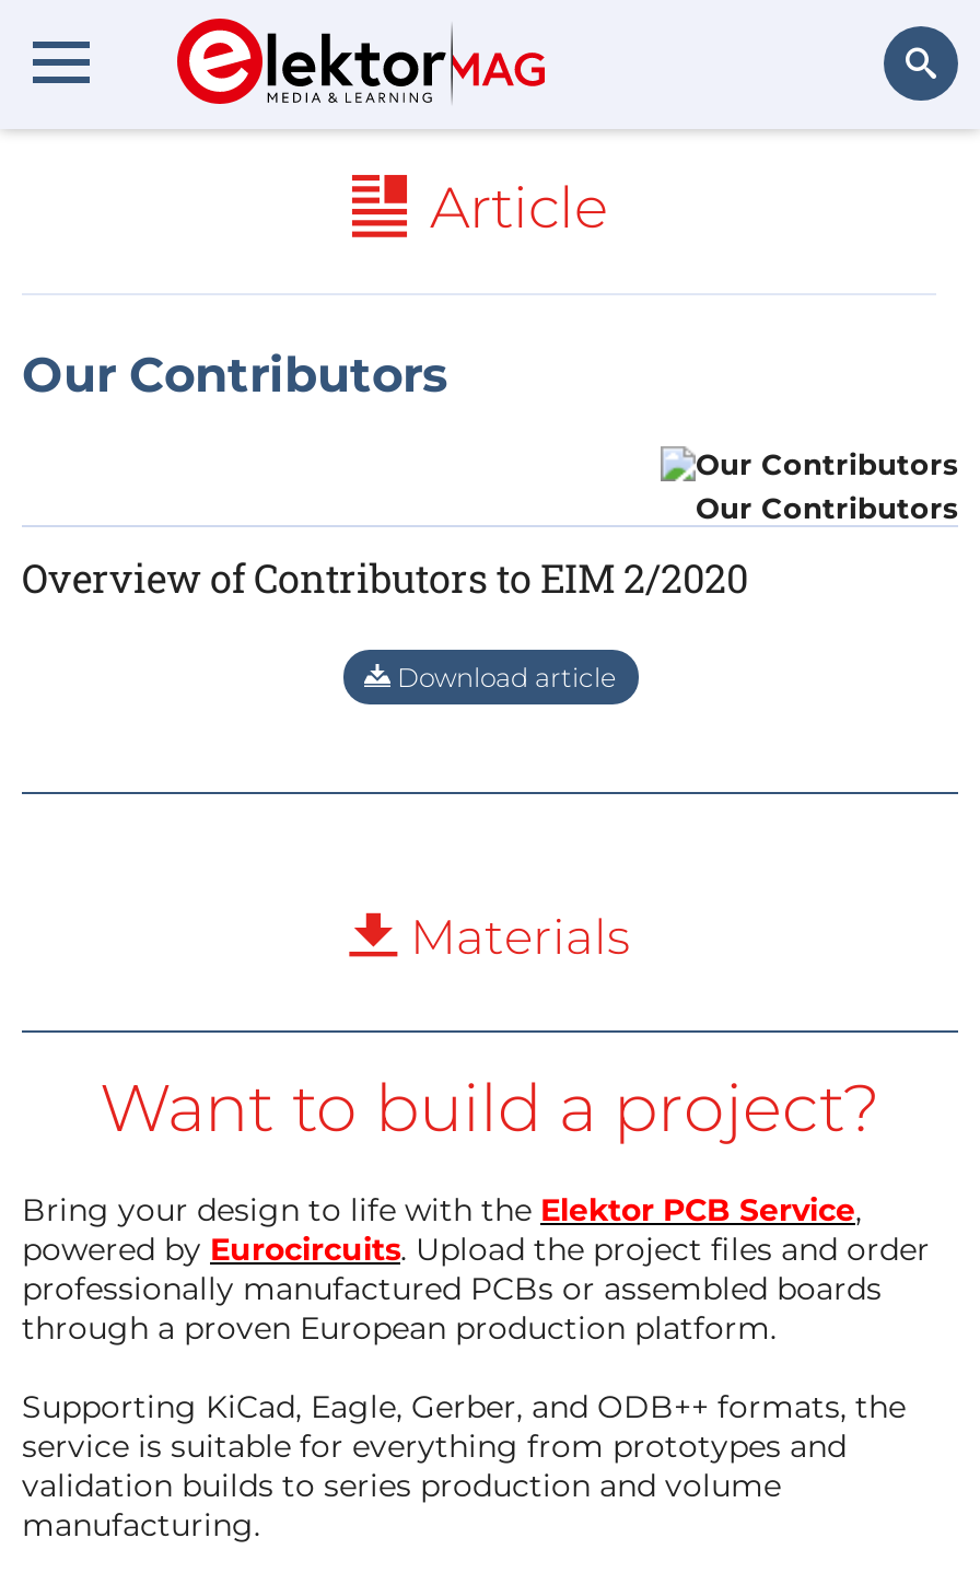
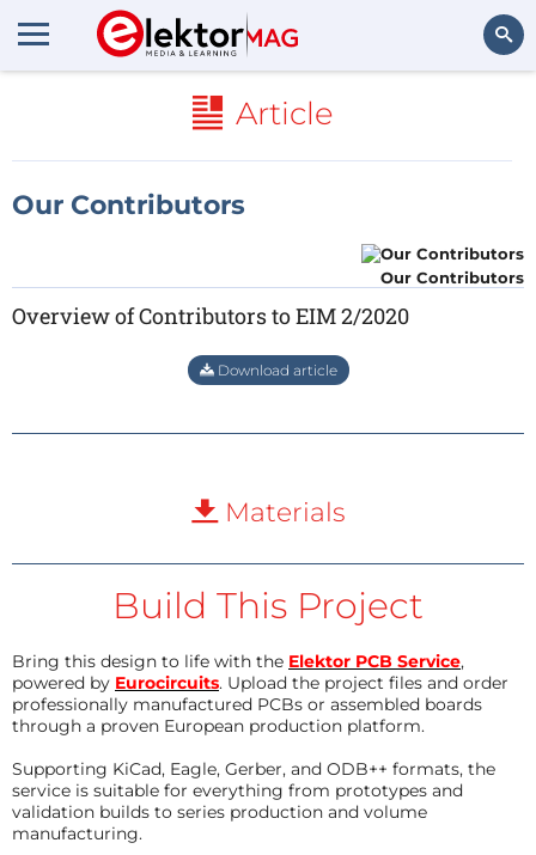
[100,1068,880,1149] Want to build a project? -> [112,584,424,628] Build This Project
[22,1190,862,1230] Bring your design to life with the Elektor PCB Service, -> [12,651,464,672] Bring this design to life with the Elektor PCB Service,

